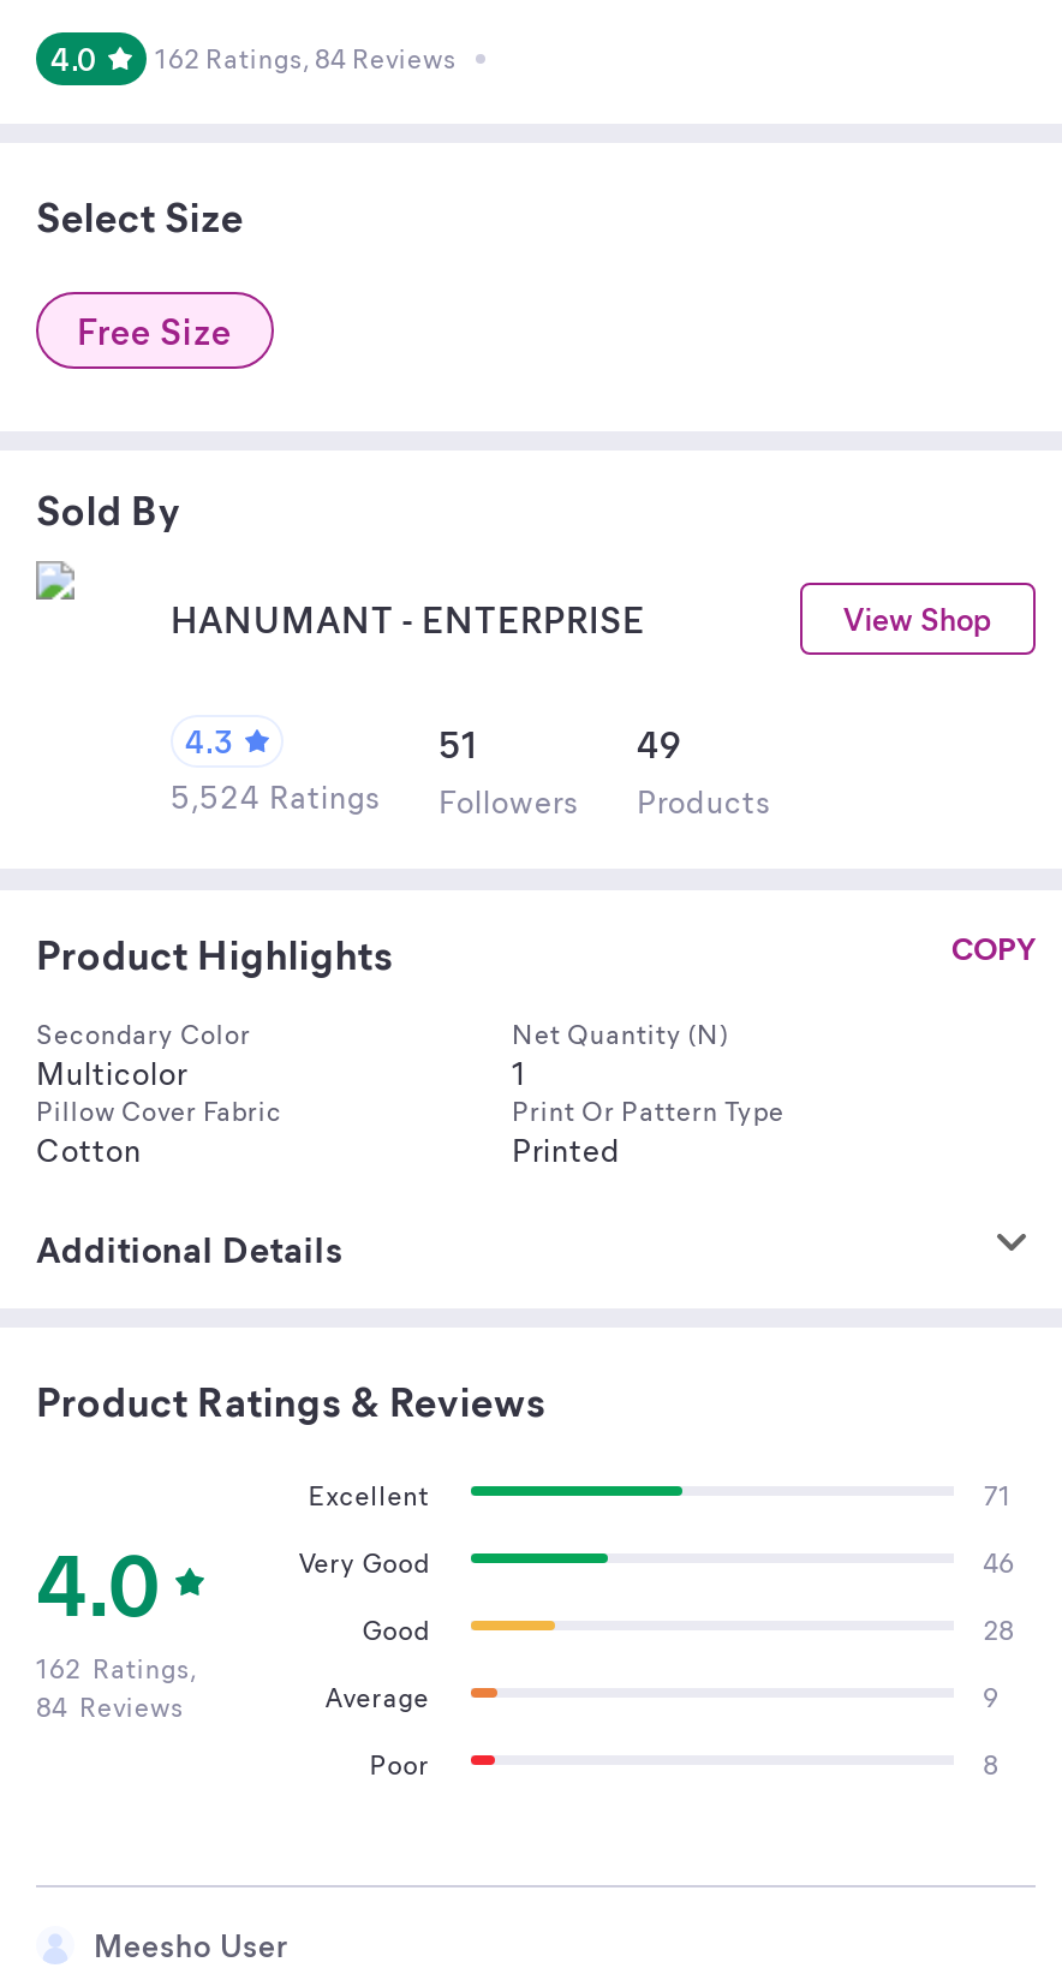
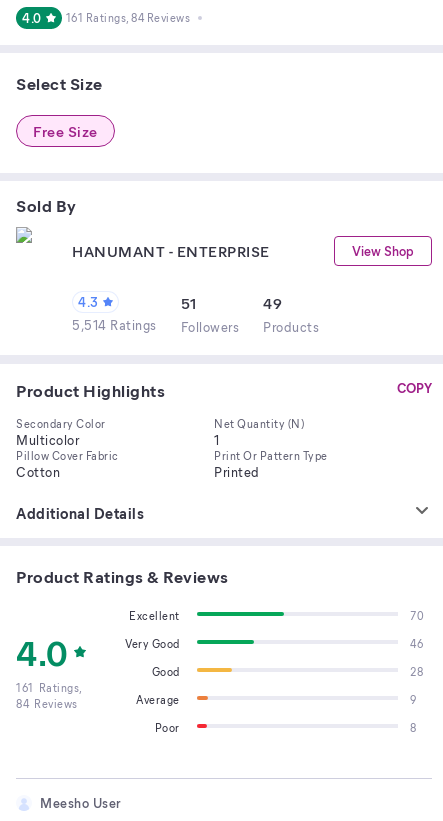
[155,40,457,76] 162 Ratings, 84 Reviews -> [65,10,190,25] 161 Ratings, 84 Reviews
[171,775,771,821] 5,524 Ratings Followers Products -> [72,316,319,335] 5,514 Ratings Followers Products
[983,1477,1012,1513] 71 -> [410,608,424,623] 70
[36,1650,198,1686] 162 Ratings, -> [16,680,82,695] 161 Ratings,

